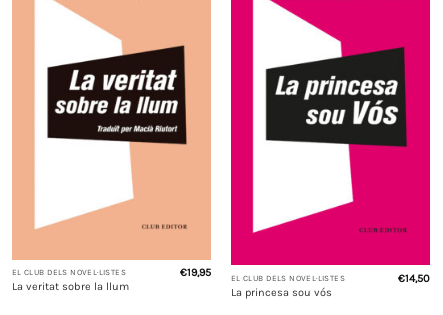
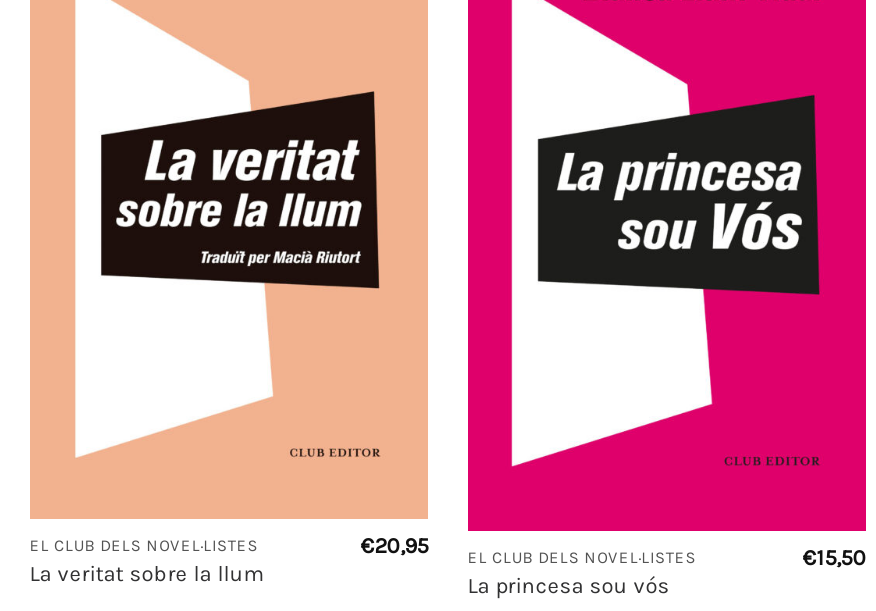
[180,266,345,283] €19,95 EL CLUB DELS NOVEL·LISTES -> [360,533,696,566] €20,95 EL CLUB DELS NOVEL·LISTES
[398,272,430,285] €14,50 -> [802,544,866,570] €15,50

